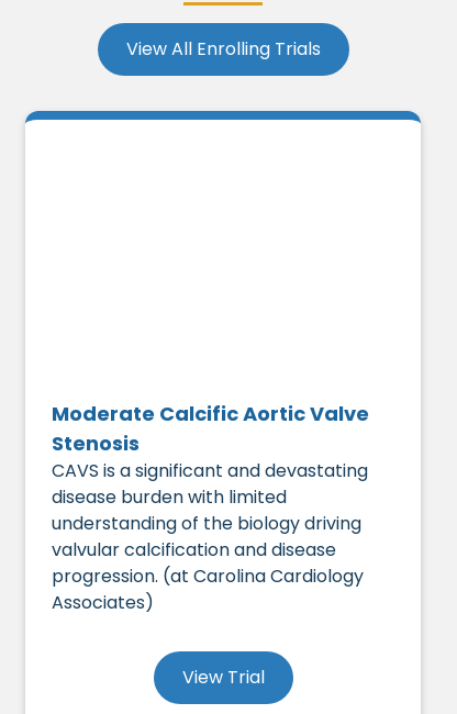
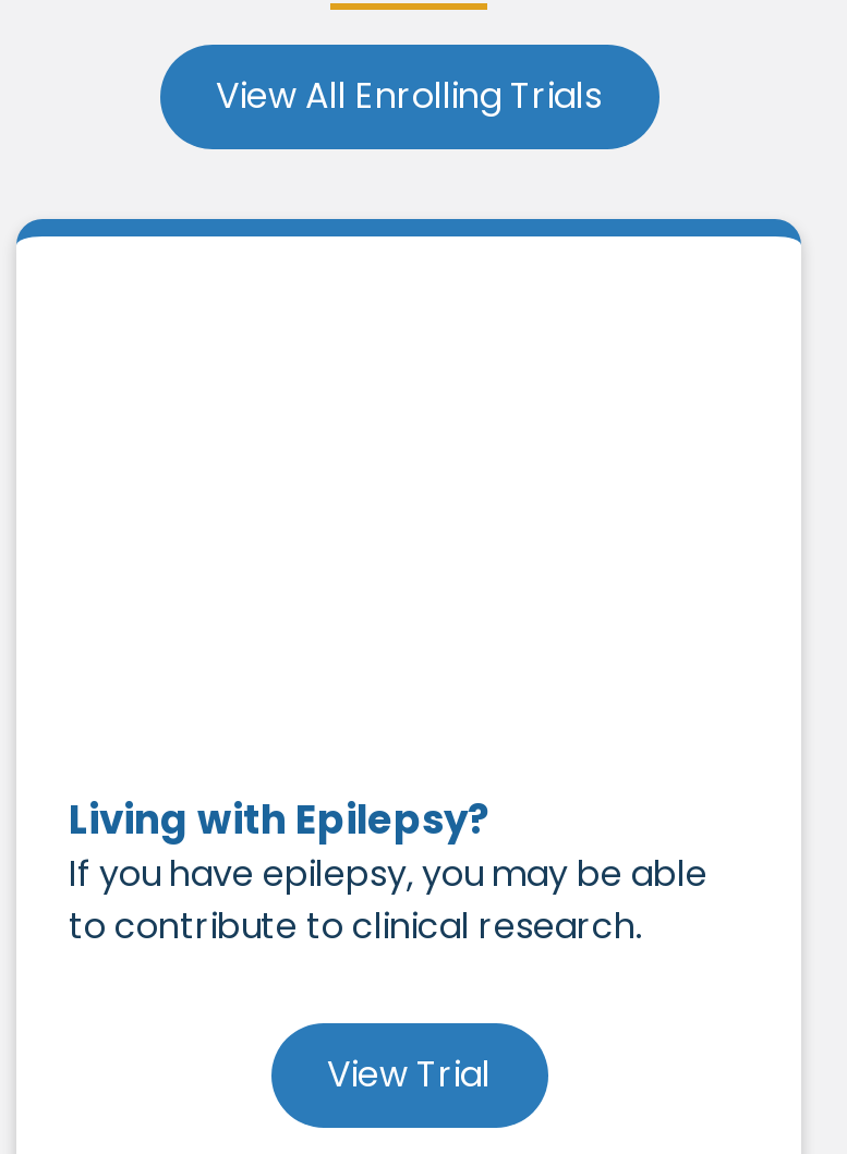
[52,399,369,615] Moderate Calcific Aortic Valve | Stenosis | CAVS is a significant and devastating | disease burden with limited | understanding of the biology driving | valvular calcification and disease | progression. (at Carolina Cardiology | Associates) -> [69,791,707,950] Living with Epilepsy? | If you have epilepsy, you may be able | to contribute to clinical research.

